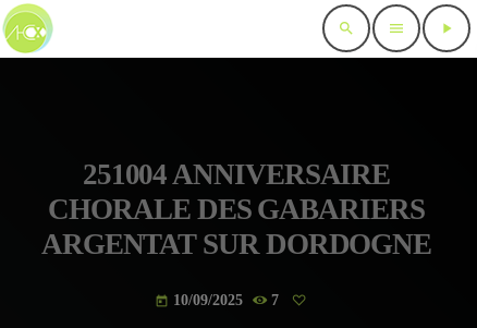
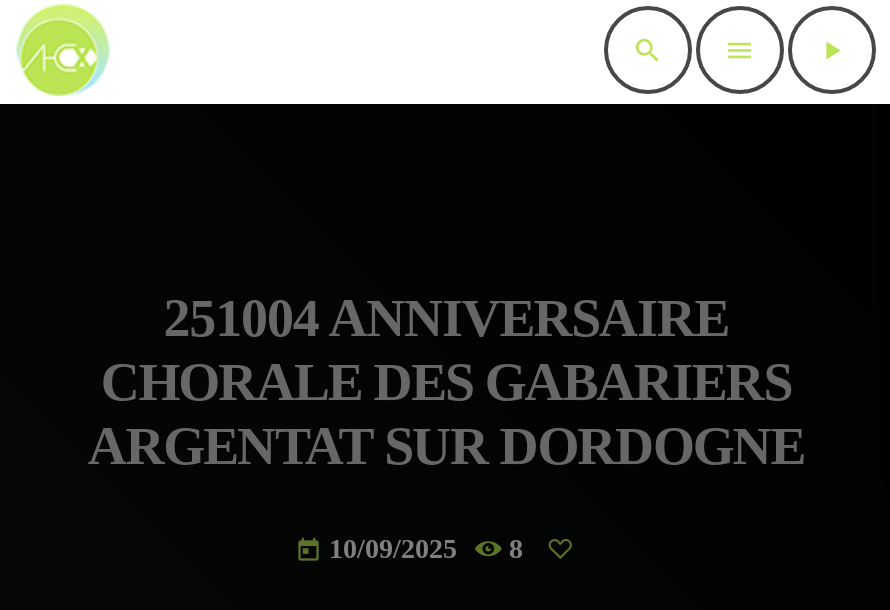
[271,292,283,308] 7 -> [509,534,531,564] 8

